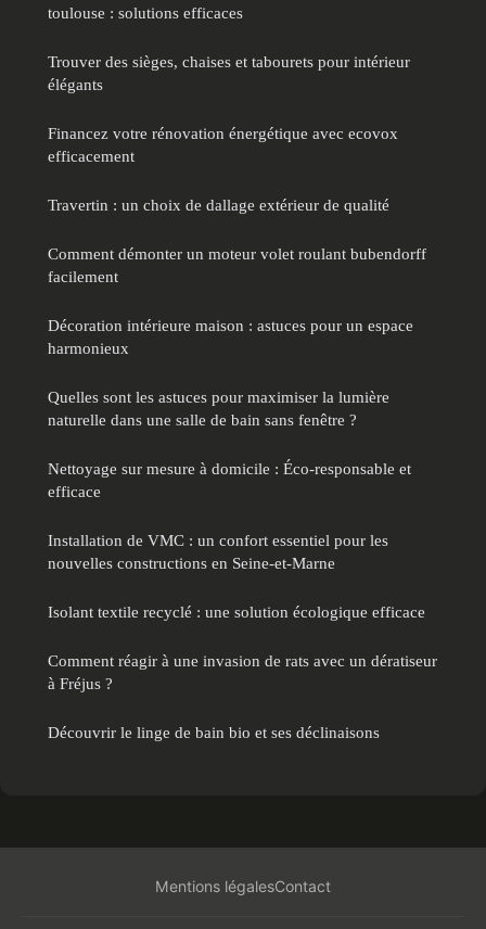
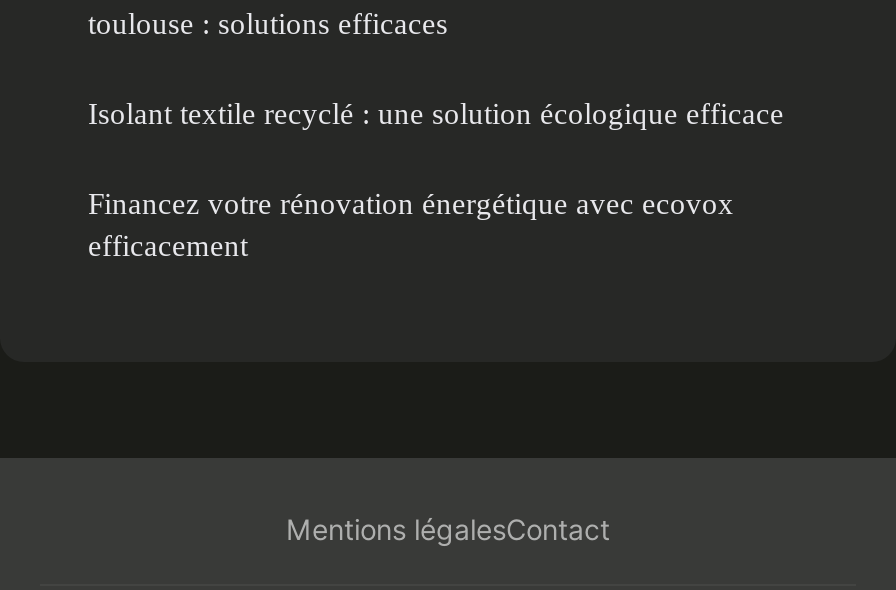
[48,52,410,93] Trouver des sièges, chaises et tabourets pour intérieur | élégants -> none
[48,195,437,741] Travertin : un choix de dallage extérieur de qualité | Comment démonter un moteur volet roulant bubendorff | facilement | Décoration intérieure maison : astuces pour un espace | harmonieux | Quelles sont les astuces pour maximiser la lumière | naturelle dans une salle de bain sans fenêtre ? | Nettoyage sur mesure à domicile : Éco-responsable et | efficace | Installation de VMC : un confort essentiel pour les | nouvelles constructions en Seine-et-Marne | Comment réagir à une invasion de rats avec un dératiseur | à Fréjus ? | Découvrir le linge de bain bio et ses déclinaisons -> none
moved [48,602,425,621] -> [88,96,784,130]: Isolant textile recyclé : une solution écologique efficace

